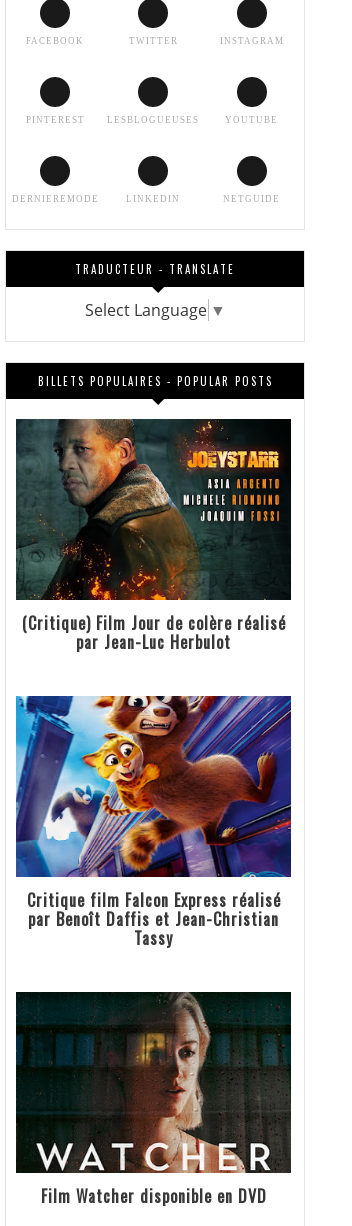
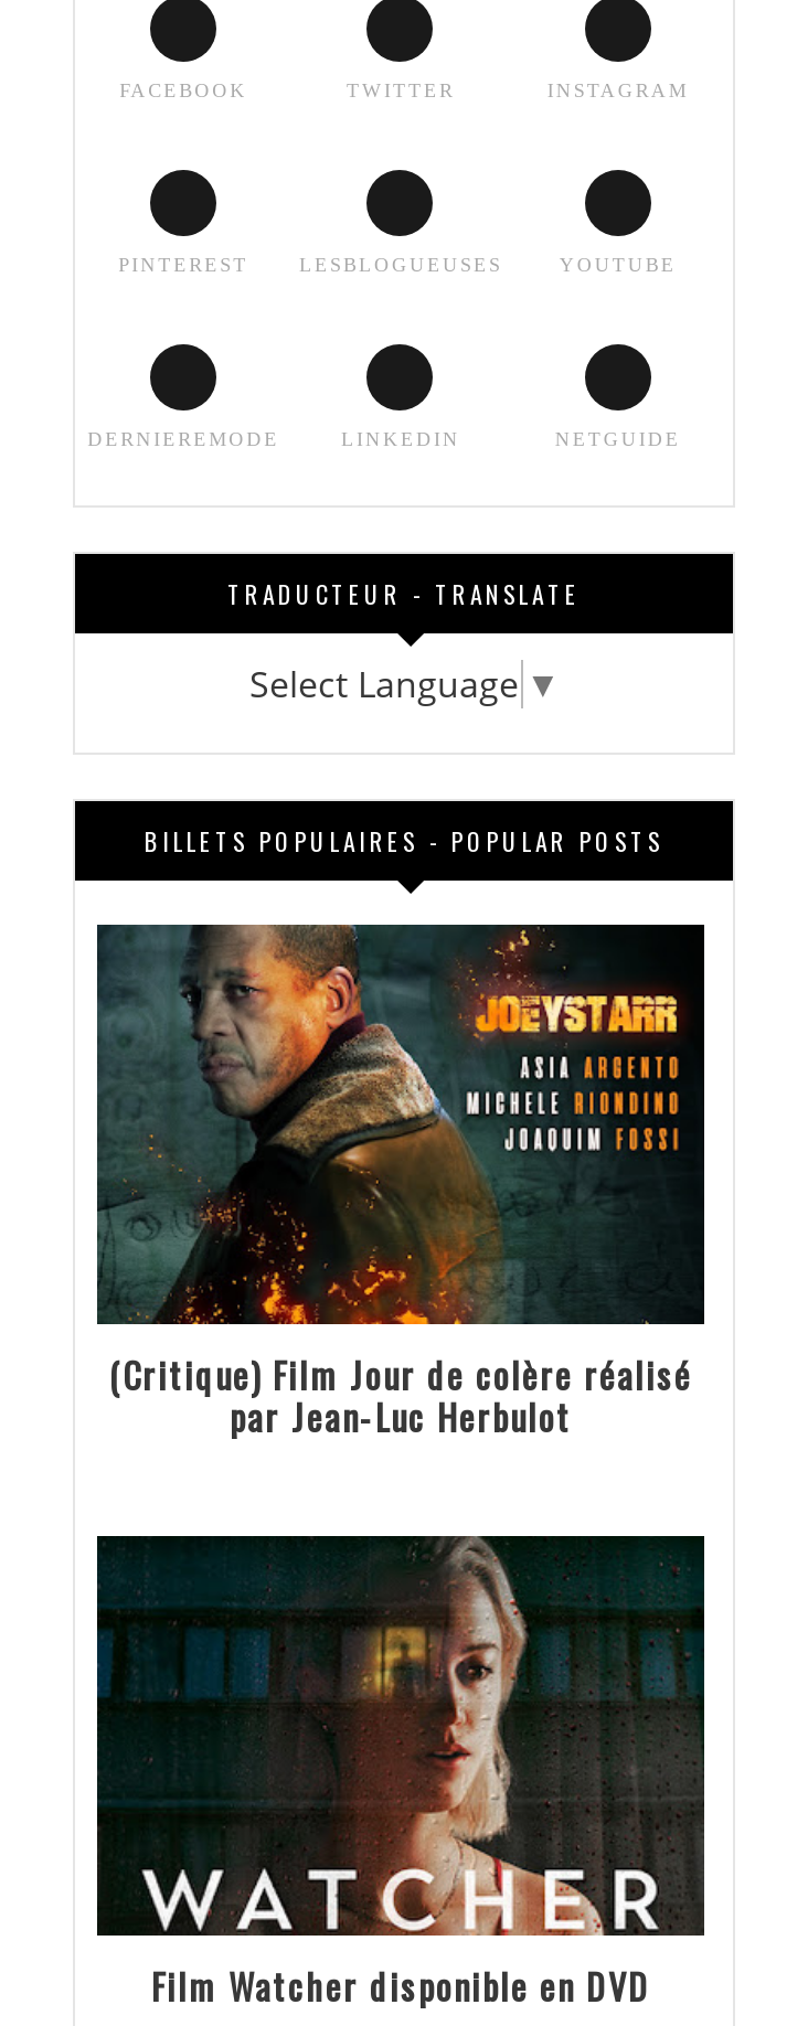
[15,695,292,950] [image] | Critique film Falcon Express réalisé | par Benoît Daffis et Jean-Christian | Tassy -> none

